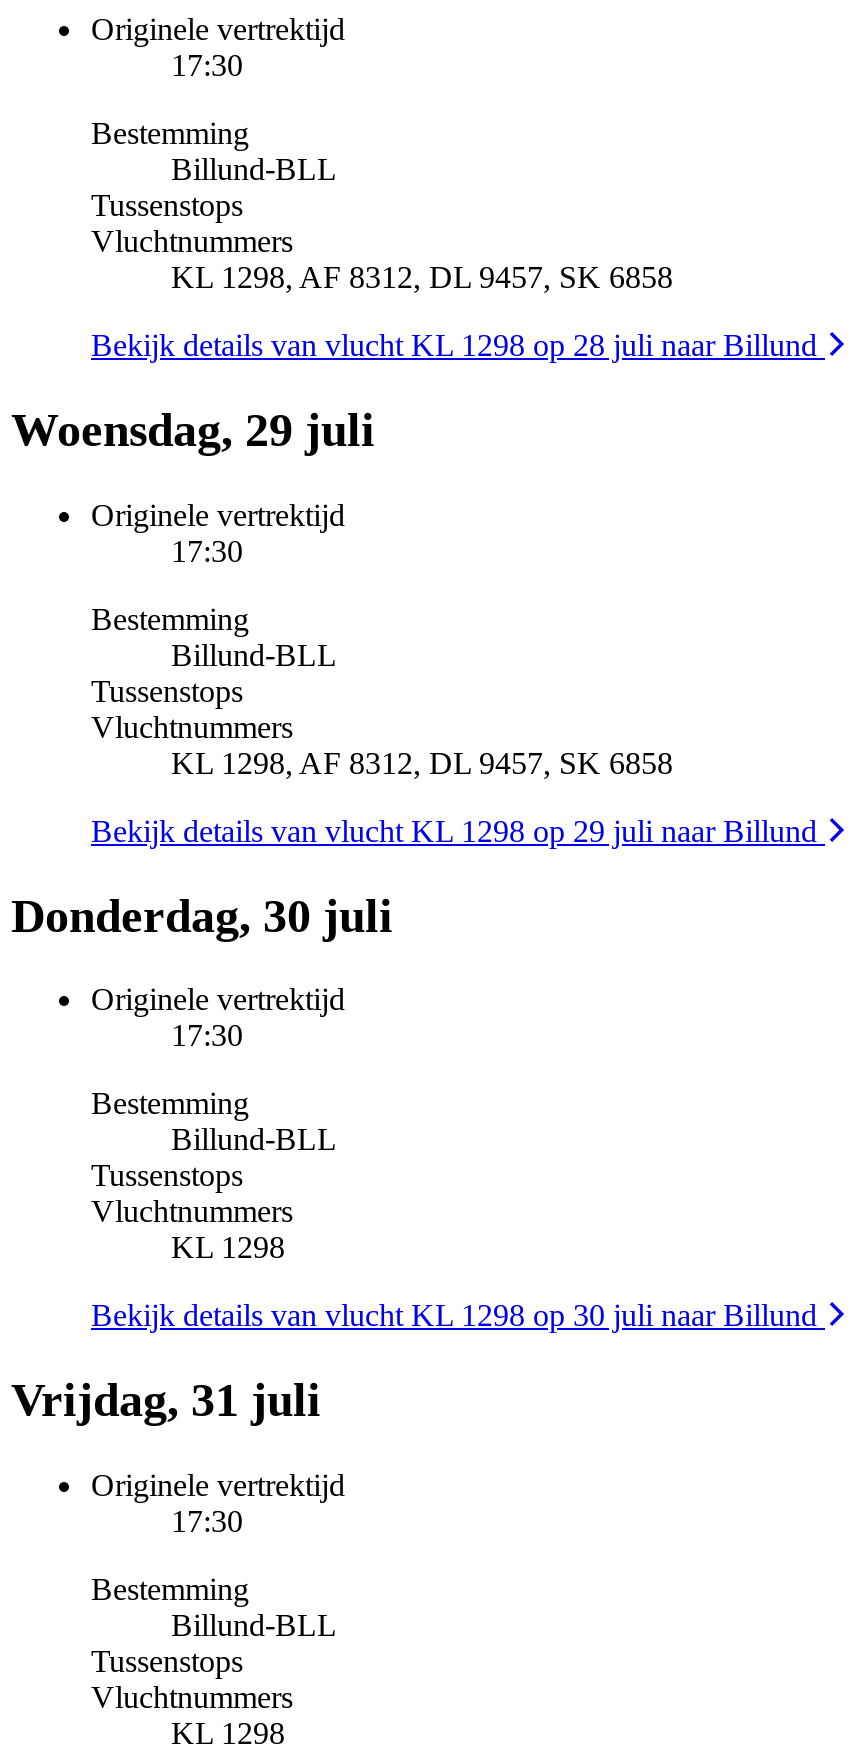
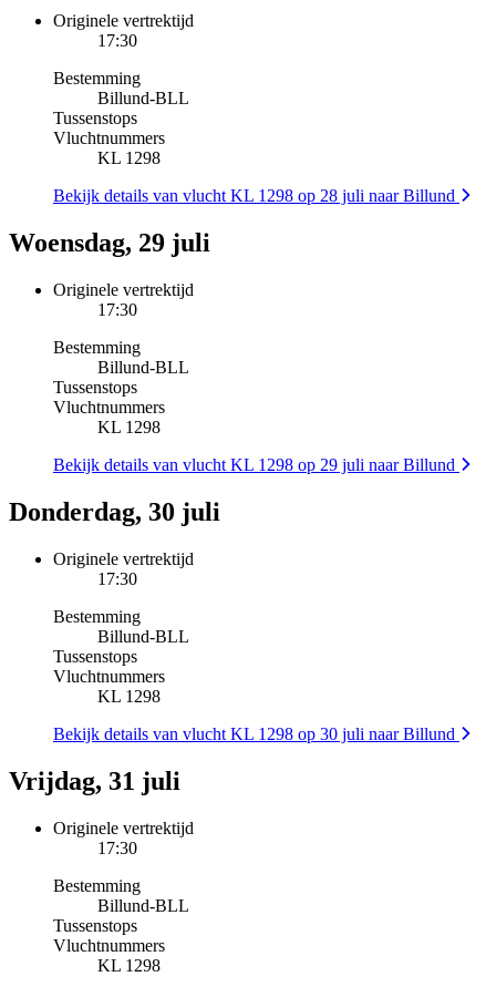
[171,259,673,293] KL 1298, AF 8312, DL 9457, SK 6858 -> [97,149,161,167] KL 1298
[171,745,673,779] KL 1298, AF 8312, DL 9457, SK 6858 -> [97,418,161,436] KL 1298

